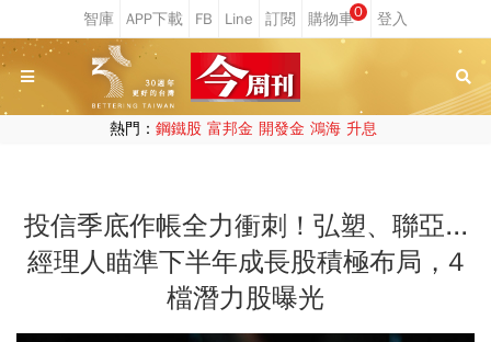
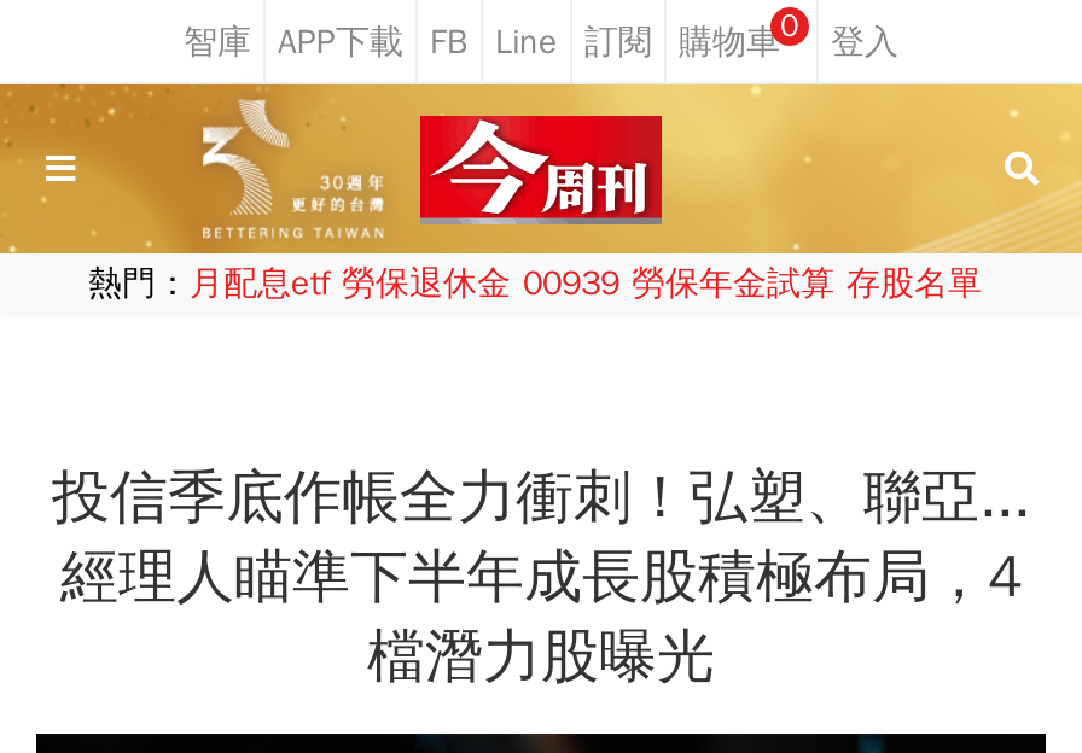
[109,119,376,138] 熱門：鋼鐵股 富邦金 開發金 鴻海 升息 -> [88,263,982,304] 熱門：月配息etf 勞保退休金 00939 勞保年金試算 存股名單

